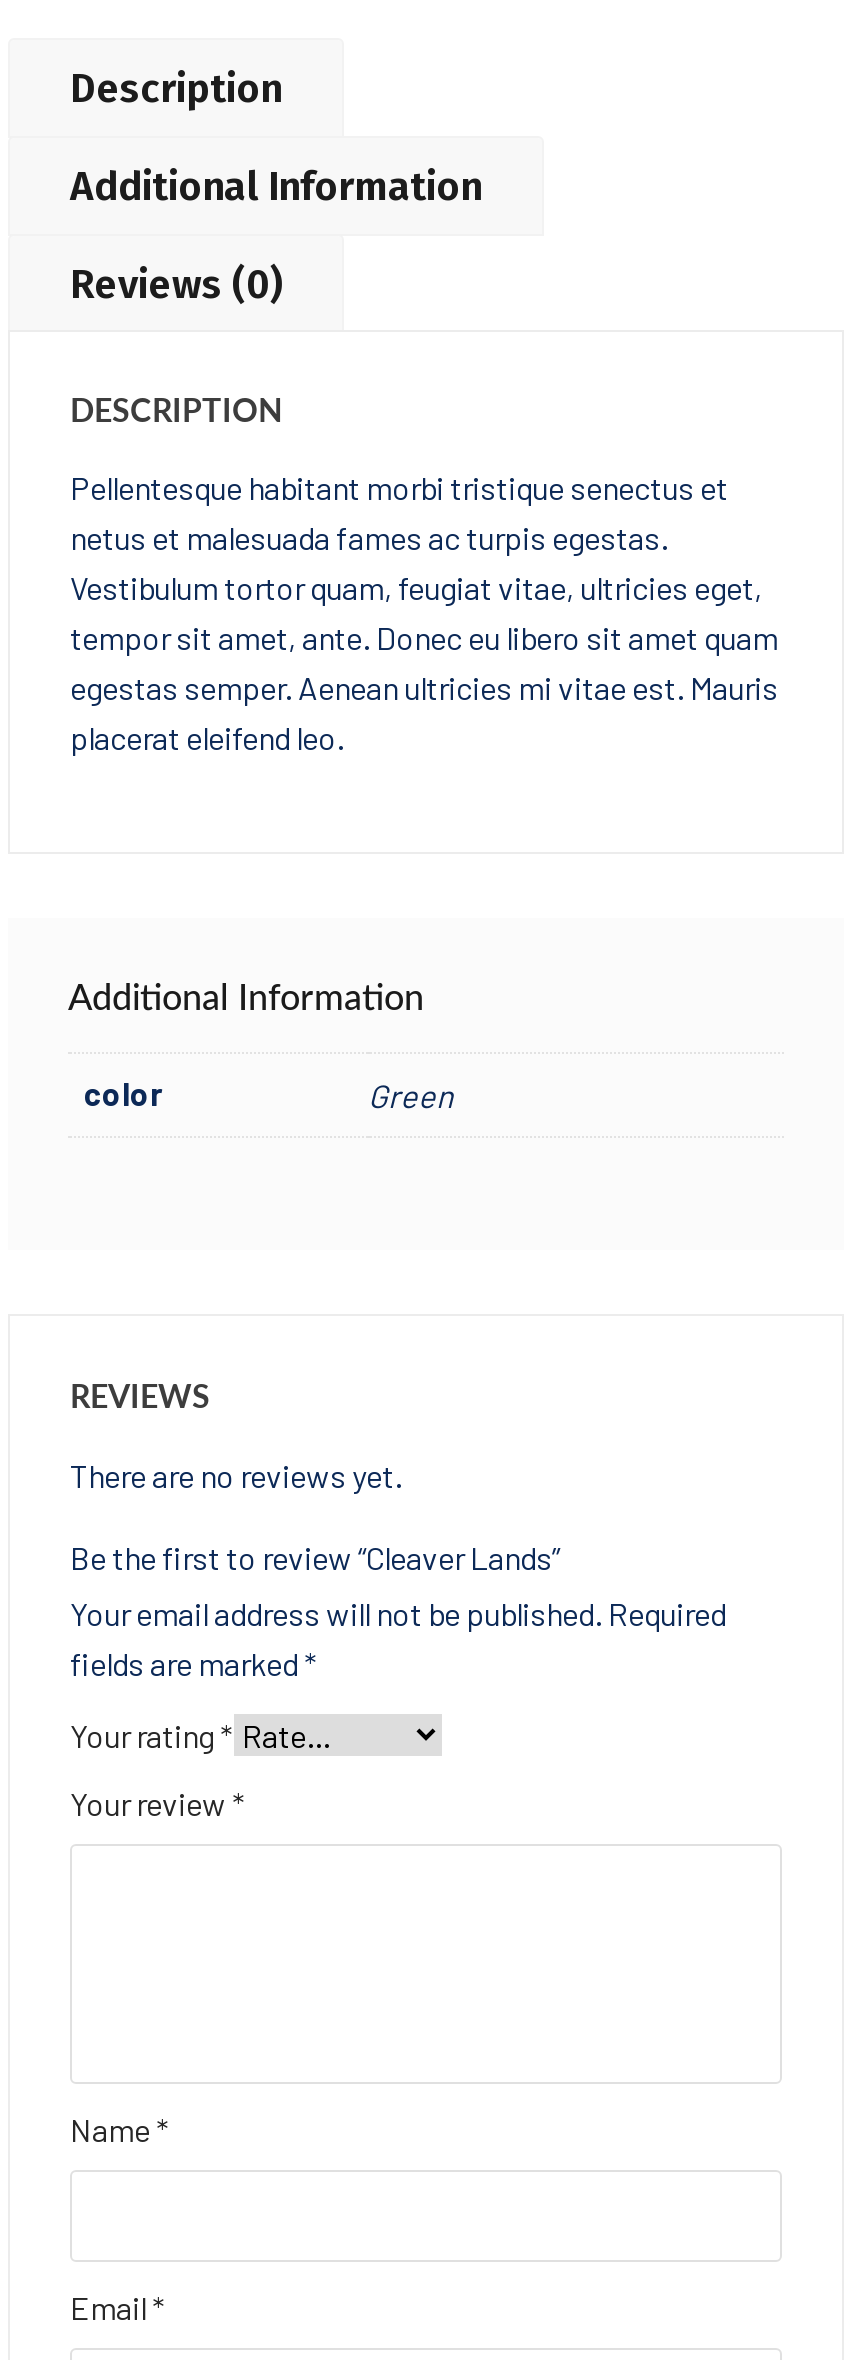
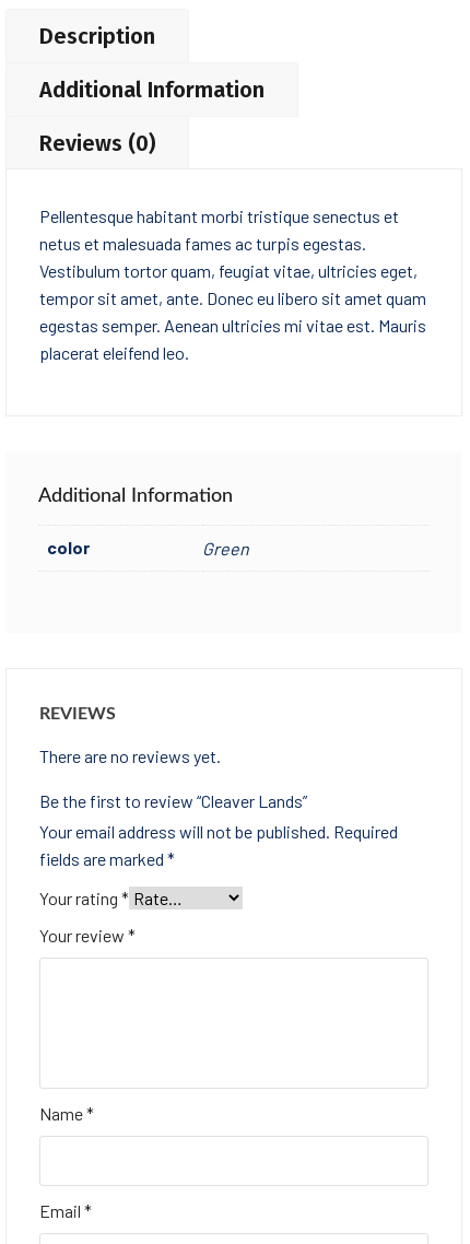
[70,396,282,428] DESCRIPTION -> none

